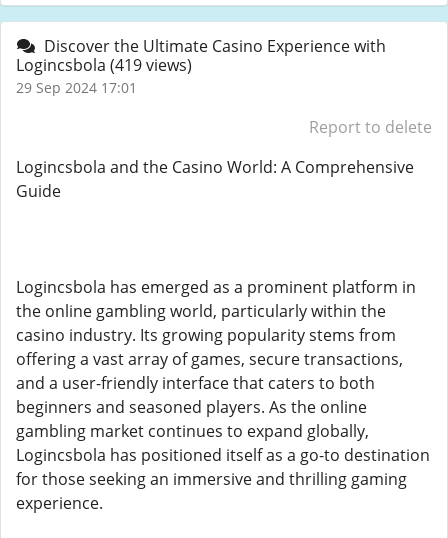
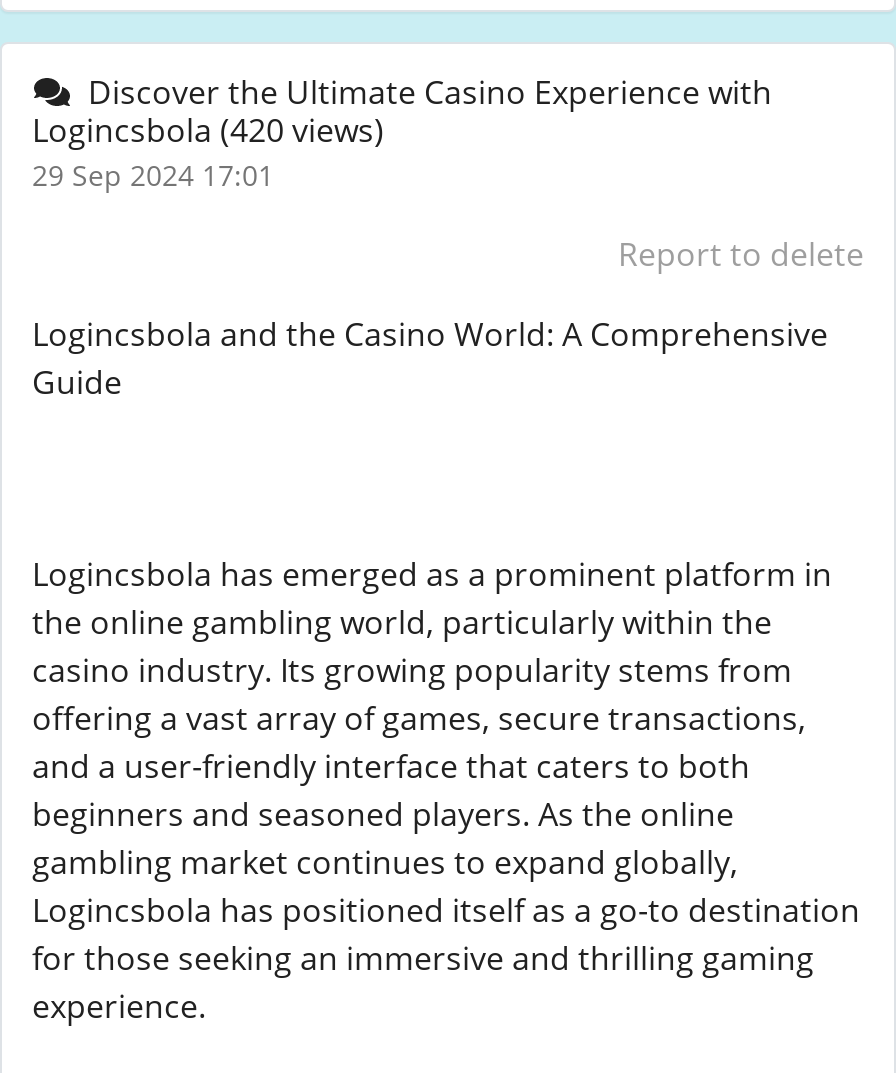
[16,54,192,76] Logincsbola (419 views) -> [32,108,384,152] Logincsbola (420 views)

